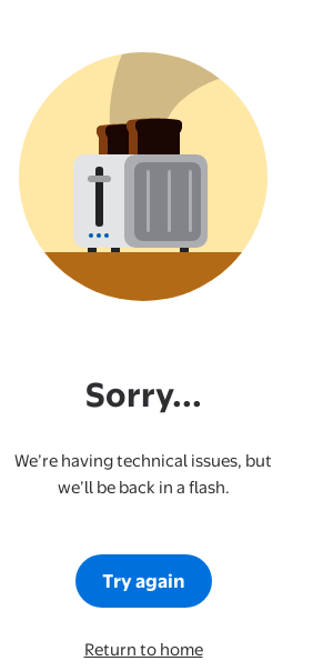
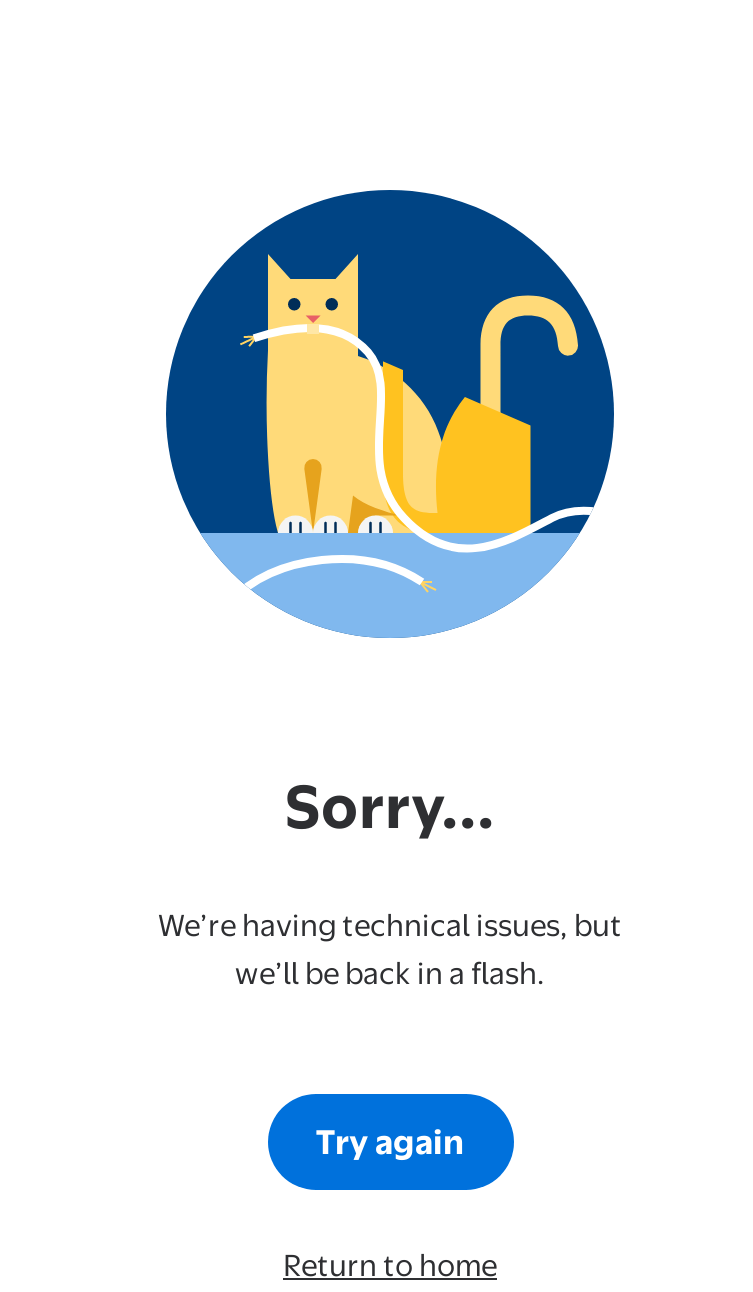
[19,52,268,302] [image] -> [164,188,616,640] [image]

